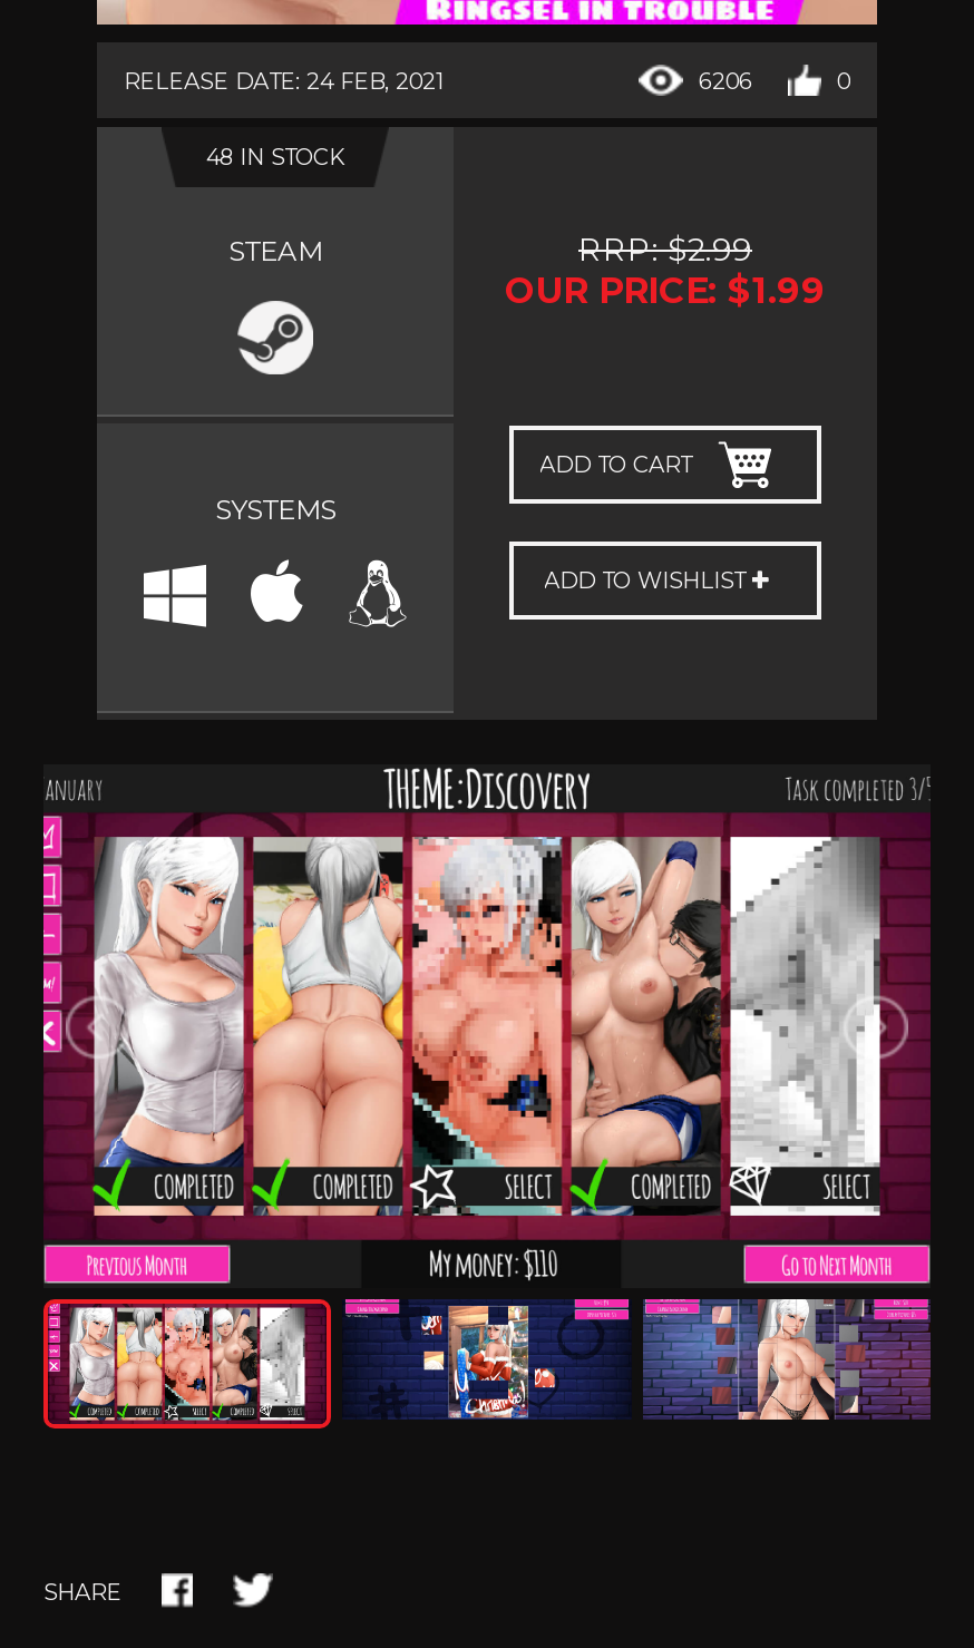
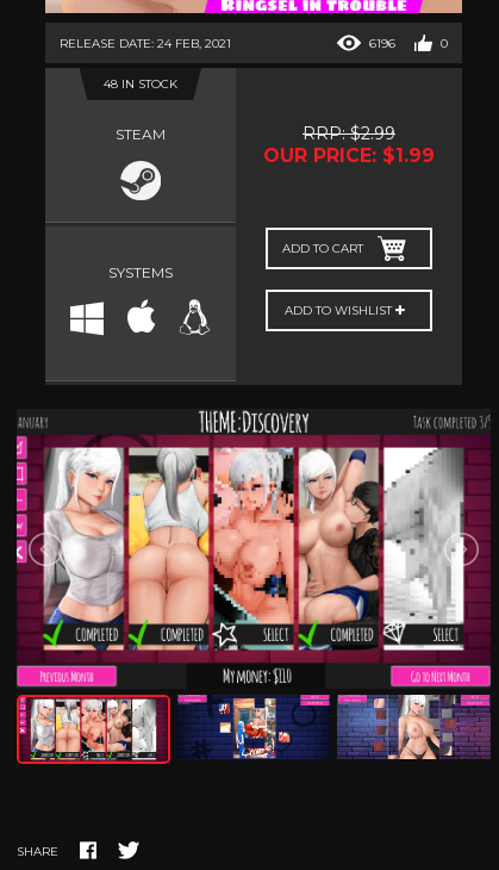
[699,66,752,95] 6206 -> [369,36,395,51] 6196

